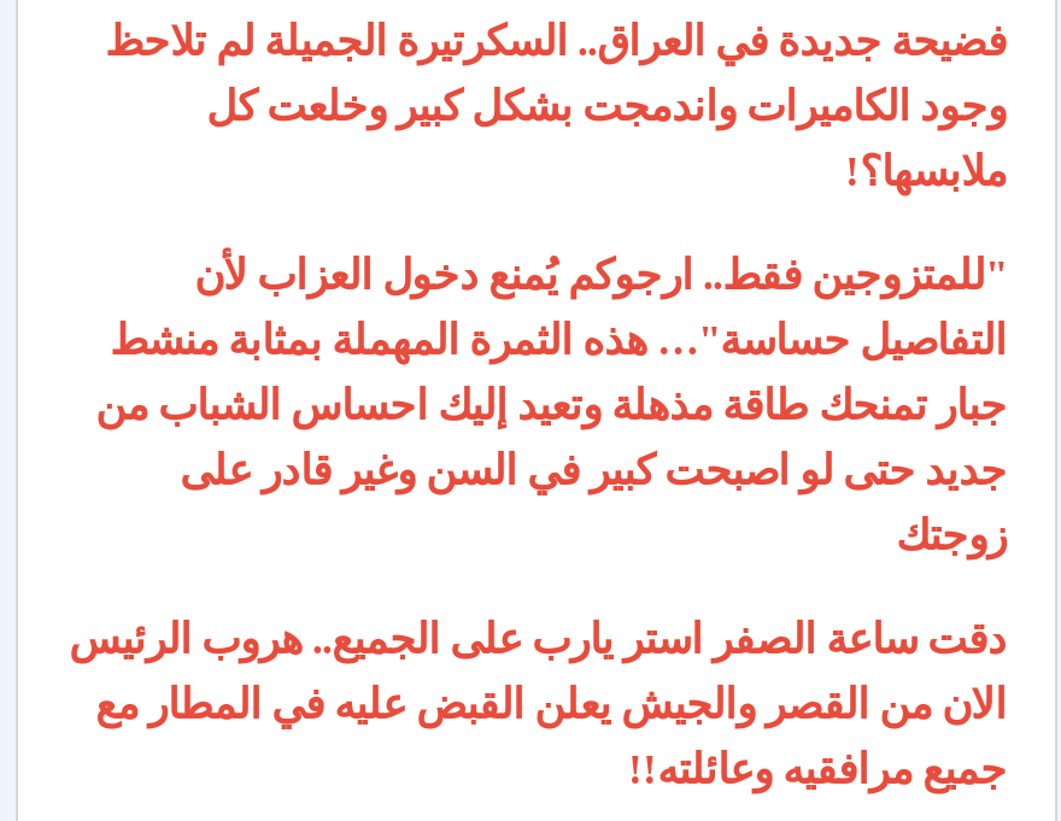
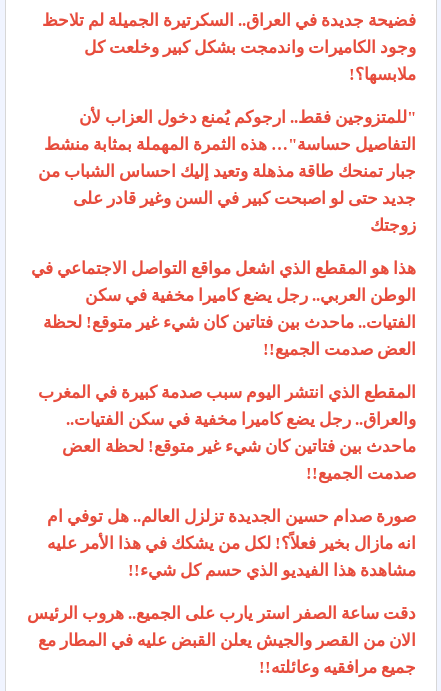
none -> [31,259,416,580] هذا هو المقطع الذي اشعل مواقع التواصل الاجتماعي في | الوطن العربي.. رجل يضع كاميرا مخفية في سكن | الفتيات.. ماحدث بين فتاتين كان شيء غير متوقع! لحظة | العض صدمت الجميع!! | المقطع الذي انتشر اليوم سبب صدمة كبيرة في المغرب | والعراق.. رجل يضع كاميرا مخفية في سكن الفتيات.. | ماحدث بين فتاتين كان شيء غير متوقع! لحظة العض | صدمت الجميع!! | صورة صدام حسين الجديدة تزلزل العالم.. هل توفي ام | انه مازال بخير فعلاً؟! لكل من يشكك في هذا الأمر عليه | مشاهدة هذا الفيديو الذي حسم كل شيء!!

